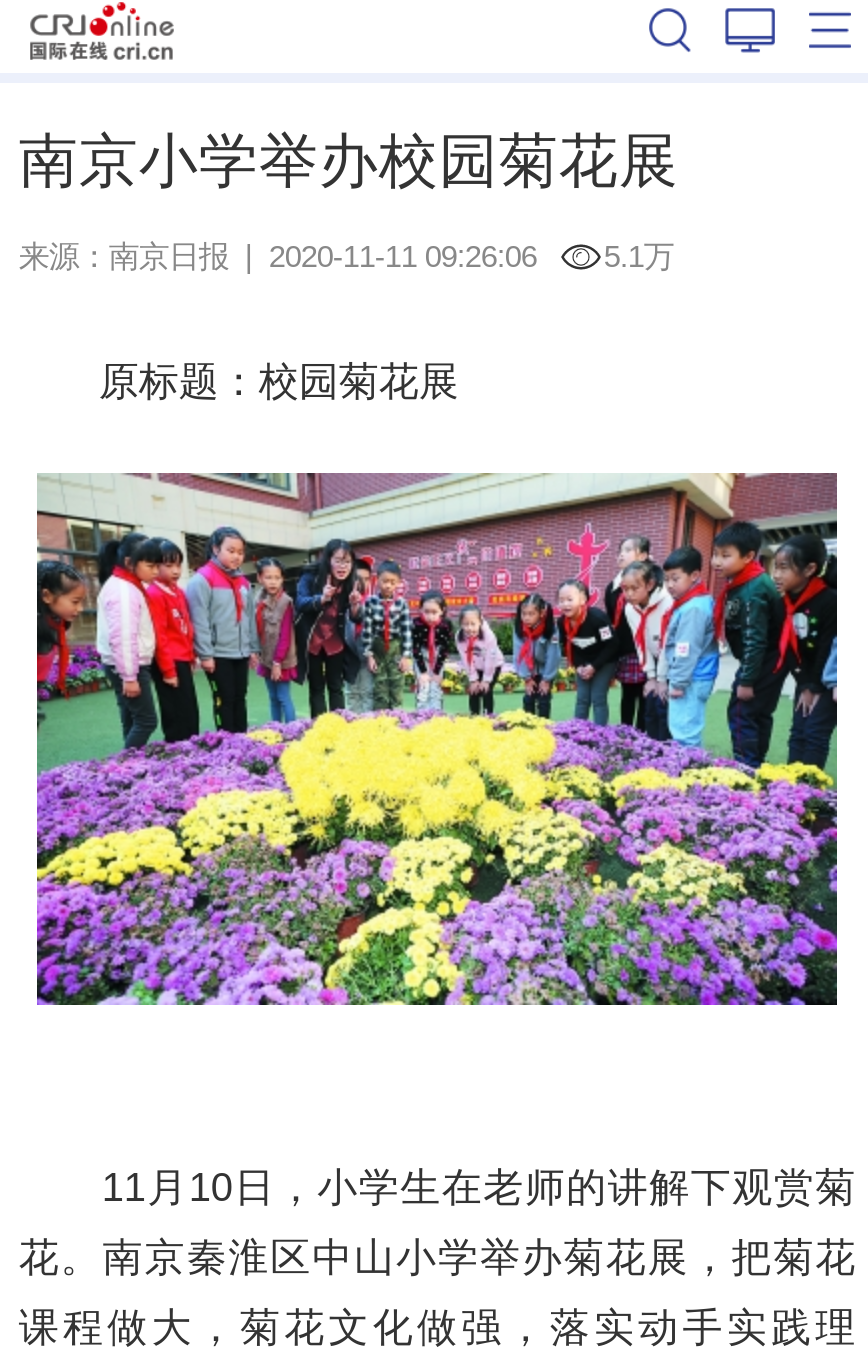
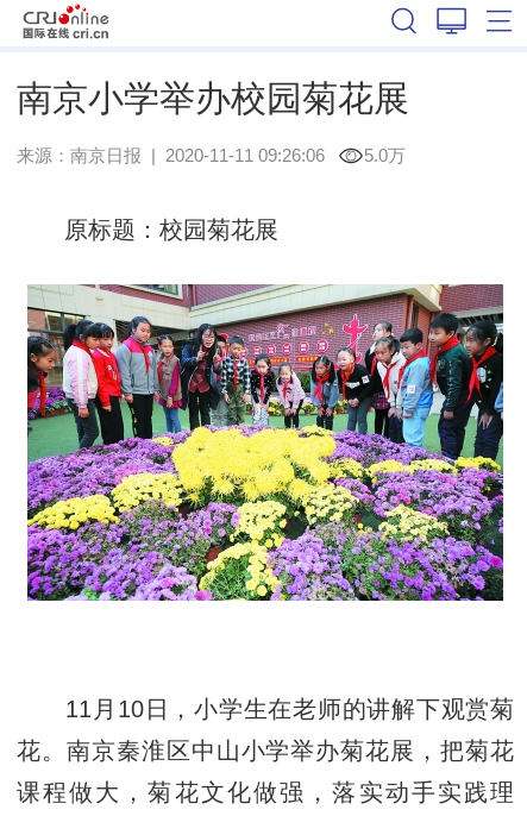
[604,239,674,273] 5.1万 -> [364,145,406,165] 5.0万

